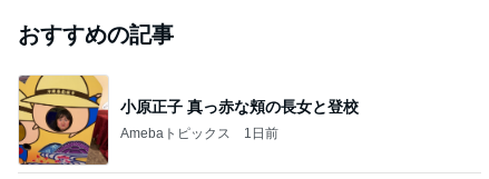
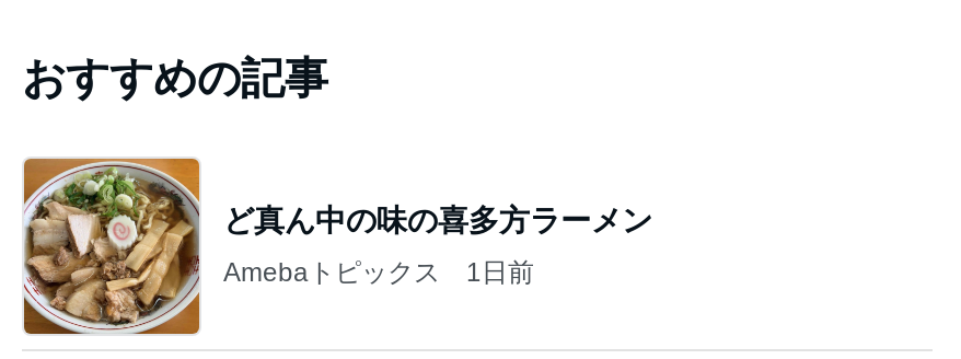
[18,76,359,166] [image] | 小原正子 真っ赤な頬の長女と登校 -> [22,159,652,336] [image] | ど真ん中の味の喜多方ラーメン

